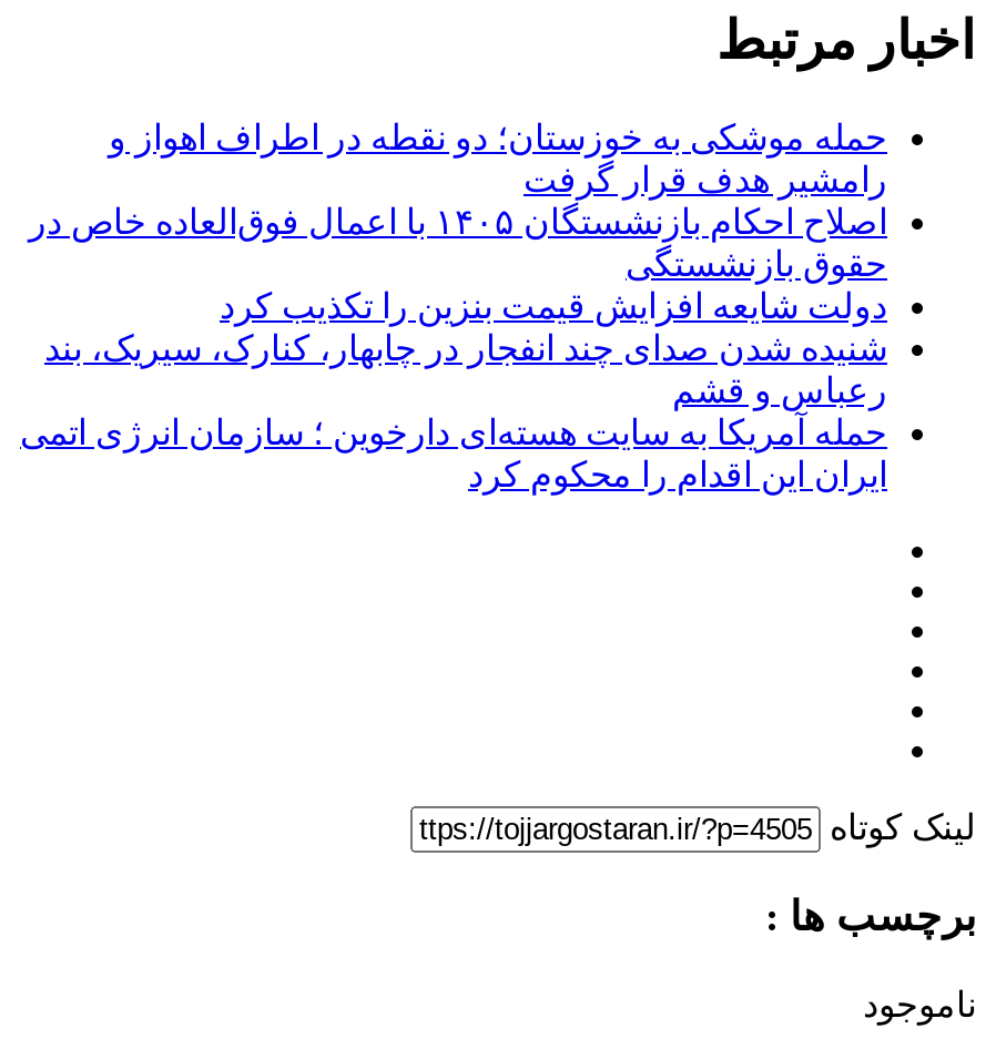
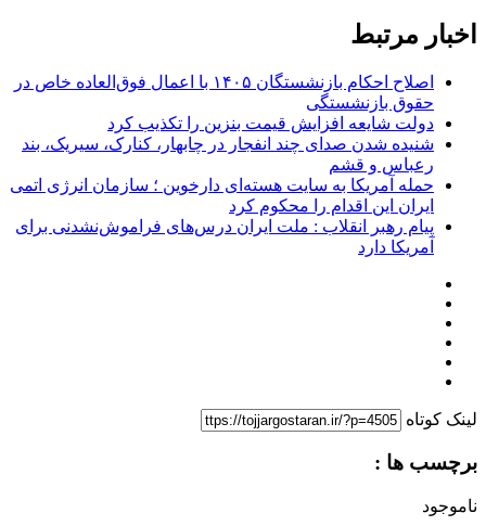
[109,118,887,197] حمله موشکی به خوزستان؛ دو نقطه در اطراف اهواز و | رامشیر هدف قرار گرفت -> none
moved [20,244,887,492] -> [10,93,434,214]: حقوق بازنشستگی | دولت شایعه افزایش قیمت بنزین را تکذیب کرد | شنیده شدن صدای چند انفجار در چابهار، کنارک، سیریک، بند | رعباس و قشم | حمله آمریکا به سایت هسته‌ای دارخوین ؛ سازمان انرژی اتمی | ایران این اقدام را محکوم کرد
none -> [15,216,434,255] پیام رهبر انقلاب : ملت ایران درس‌های فراموش‌نشدنی برای | آمریکا دارد

